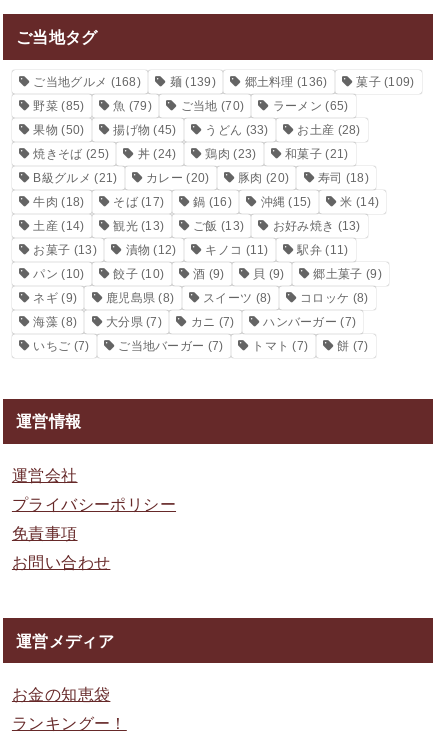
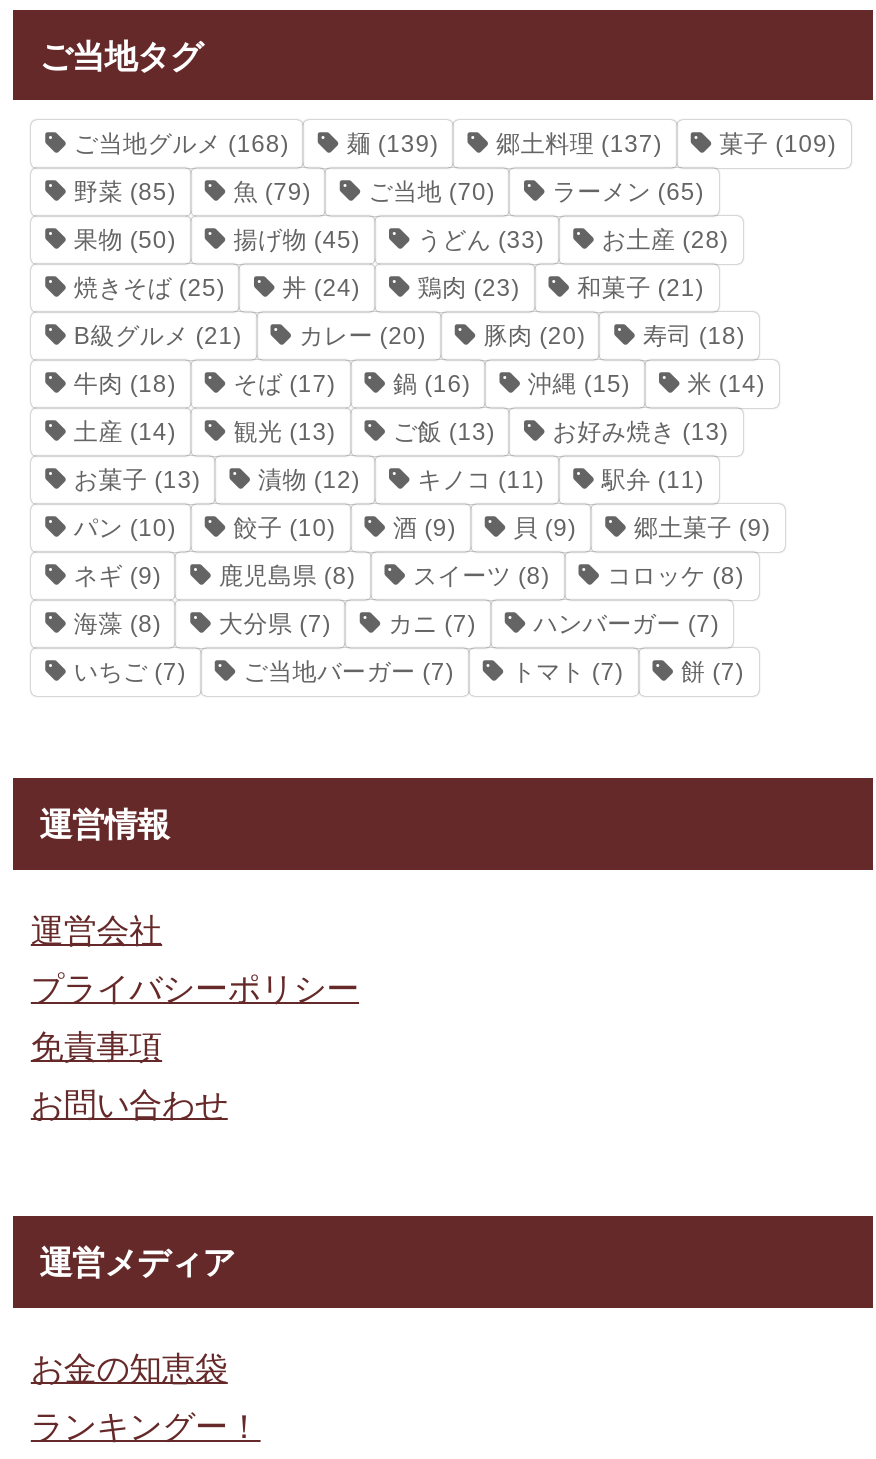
[244,74,327,88] 郷土料理(136) -> [496,130,662,158] 郷土料理(137)

